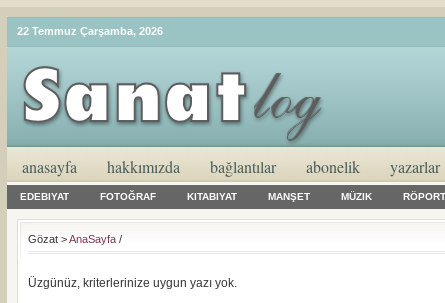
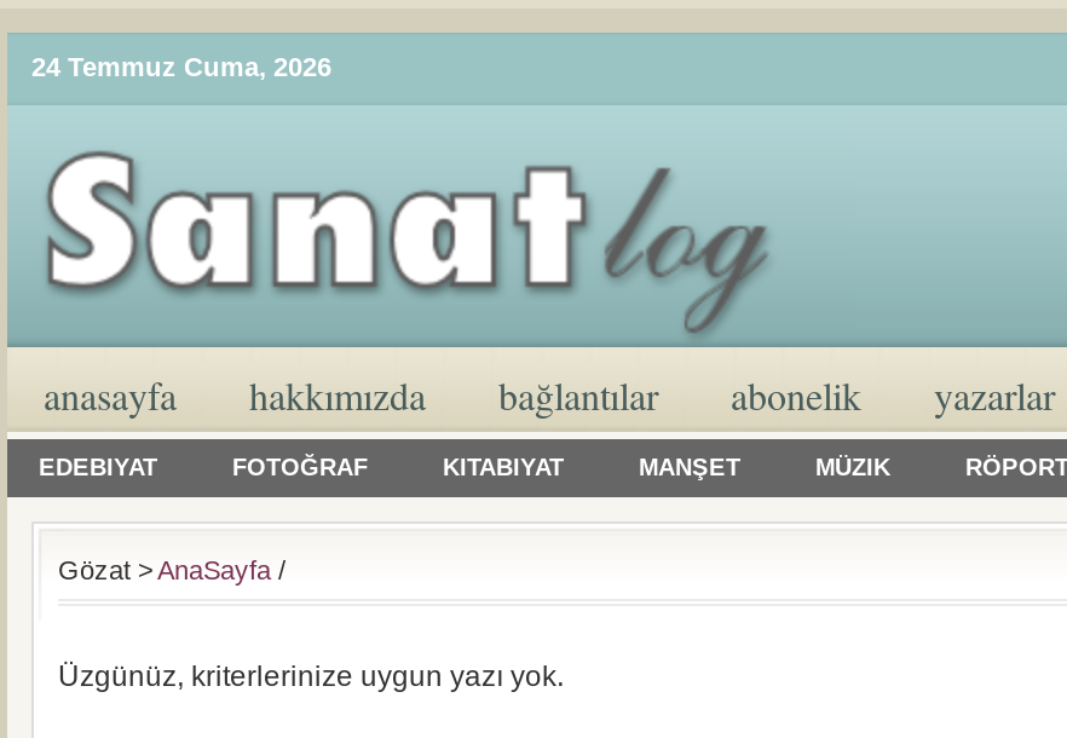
[17,25,163,37] 22 Temmuz Çarşamba, 2026 -> [31,52,331,81] 24 Temmuz Cuma, 2026

